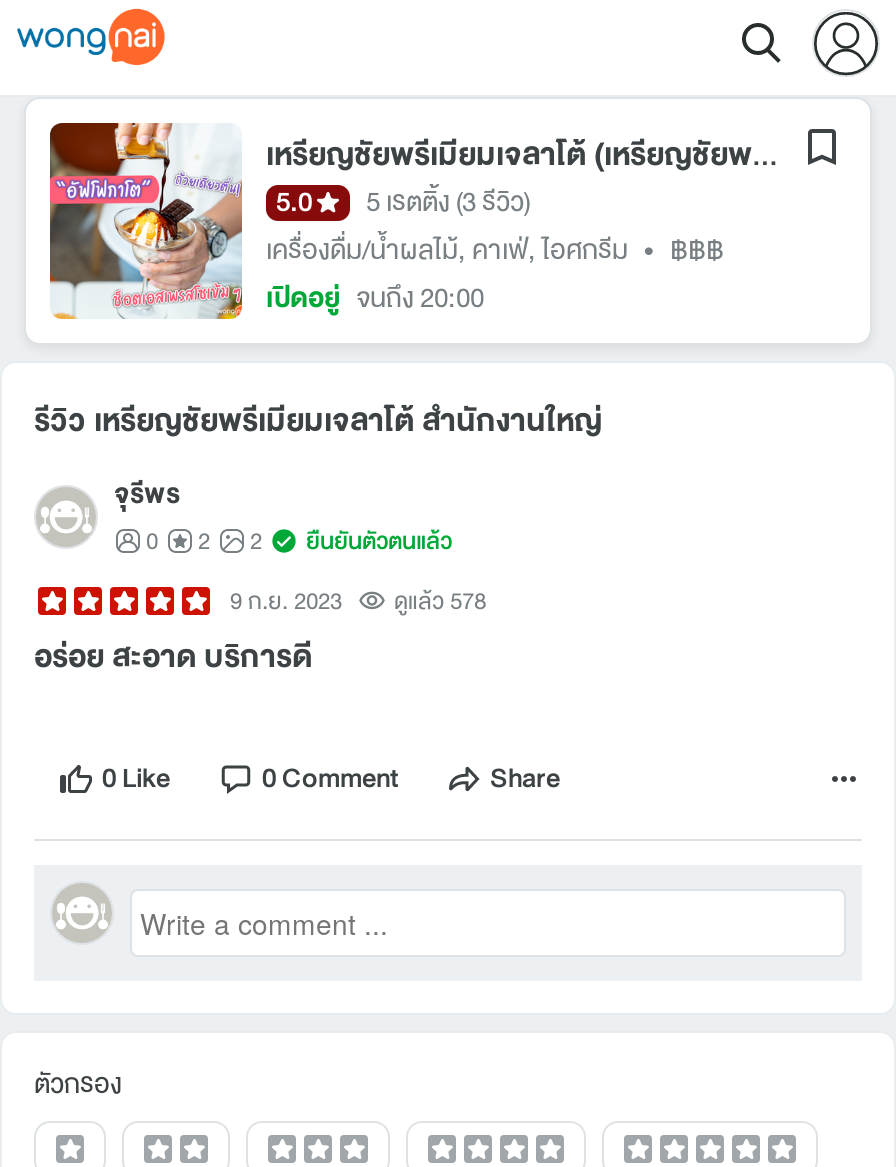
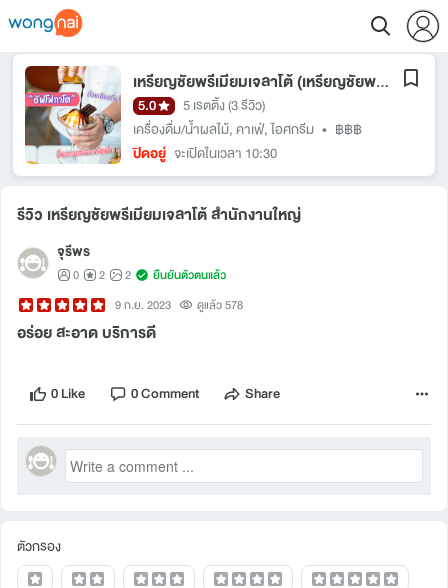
[266,277,484,319] เปิดอยู่ จนถึง 20:00 -> [133,143,277,164] ปิดอยู่ จะเปิดในเวลา 10:30

